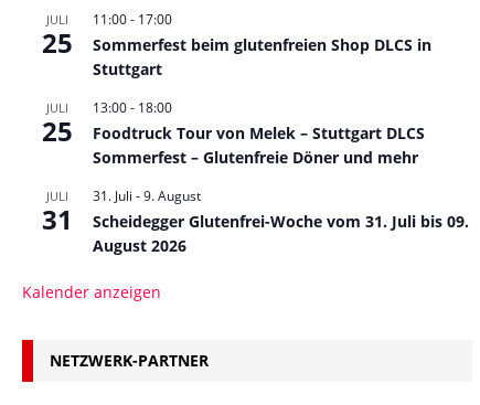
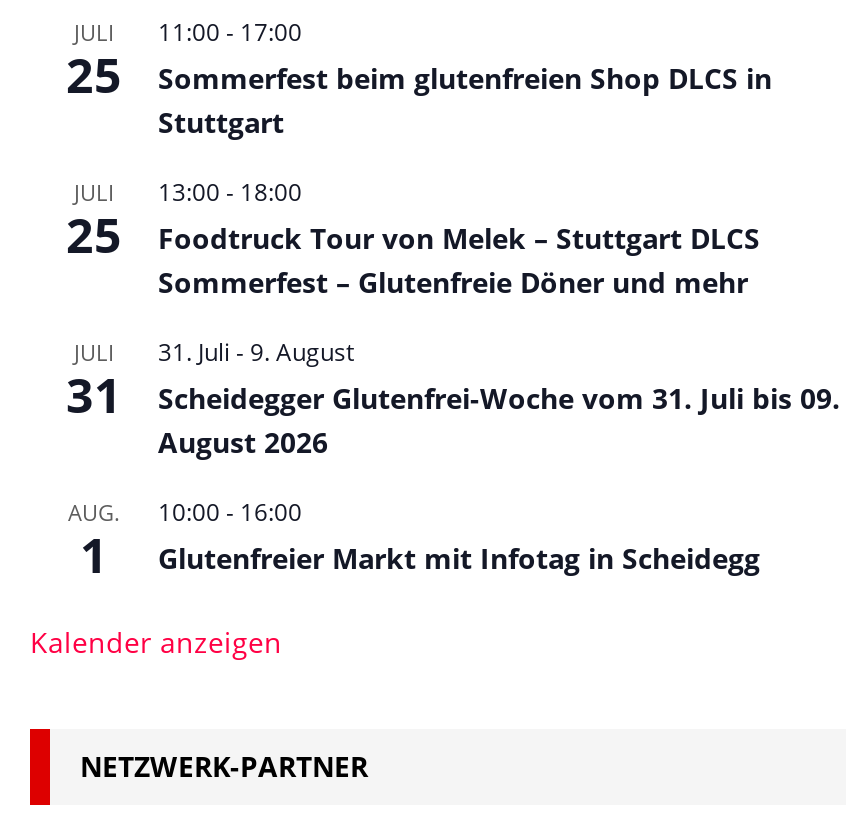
none -> [68,496,120,586] AUG. | 1
none -> [158,494,760,576] 10:00 - 16:00 | Glutenfreier Markt mit Infotag in Scheidegg

